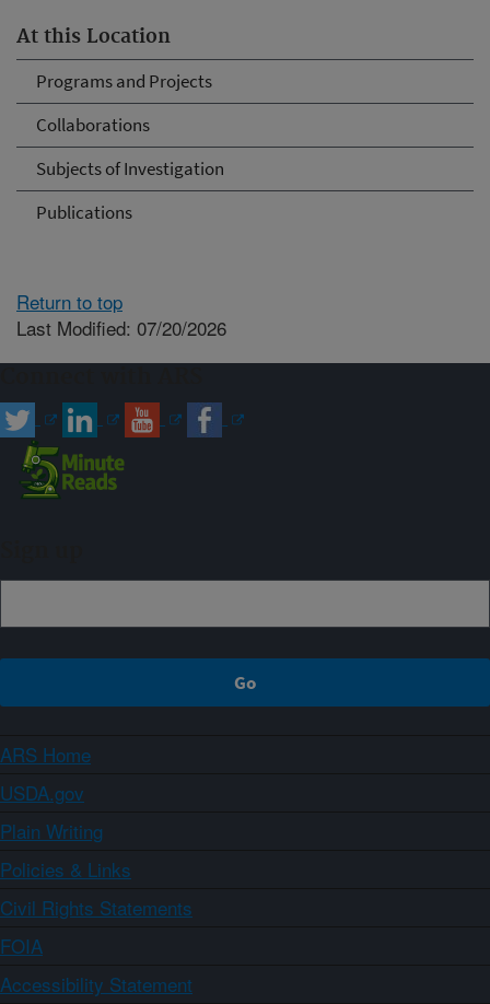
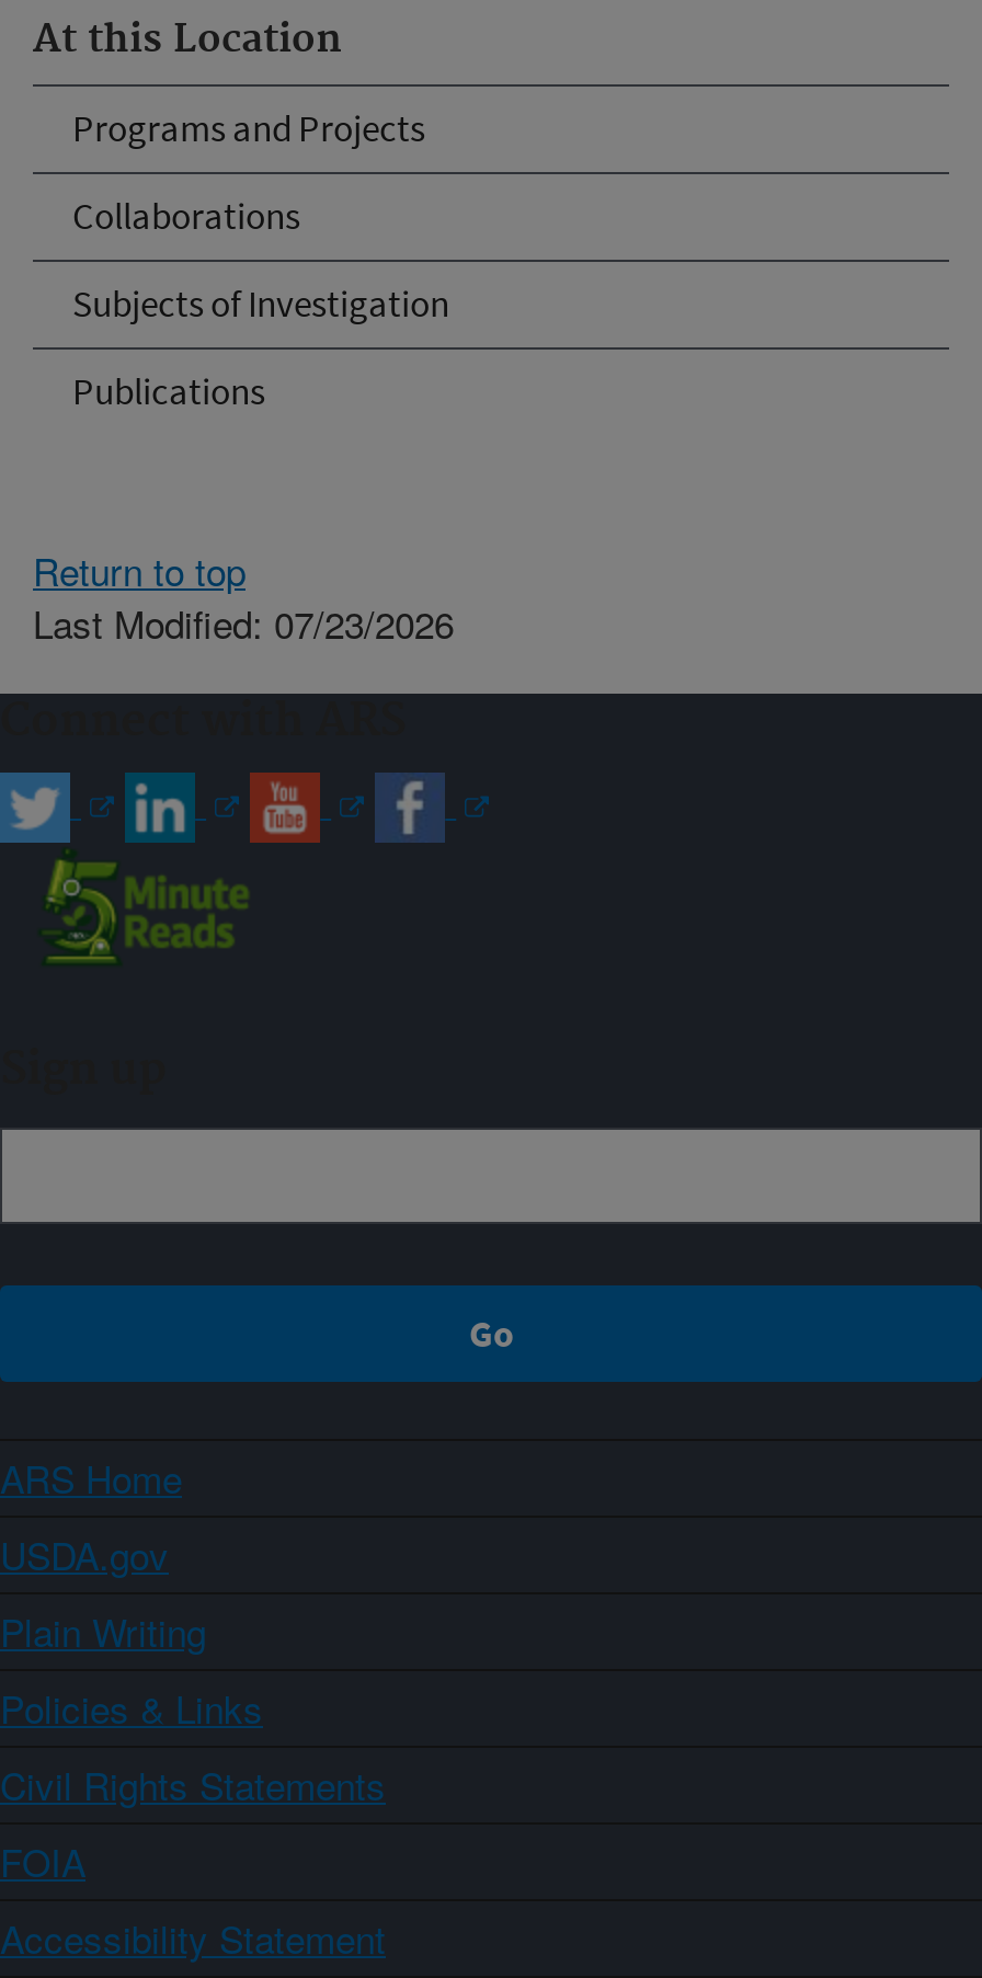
[16,313,226,341] Last Modified: 07/20/2026 -> [33,594,454,649] Last Modified: 07/23/2026

